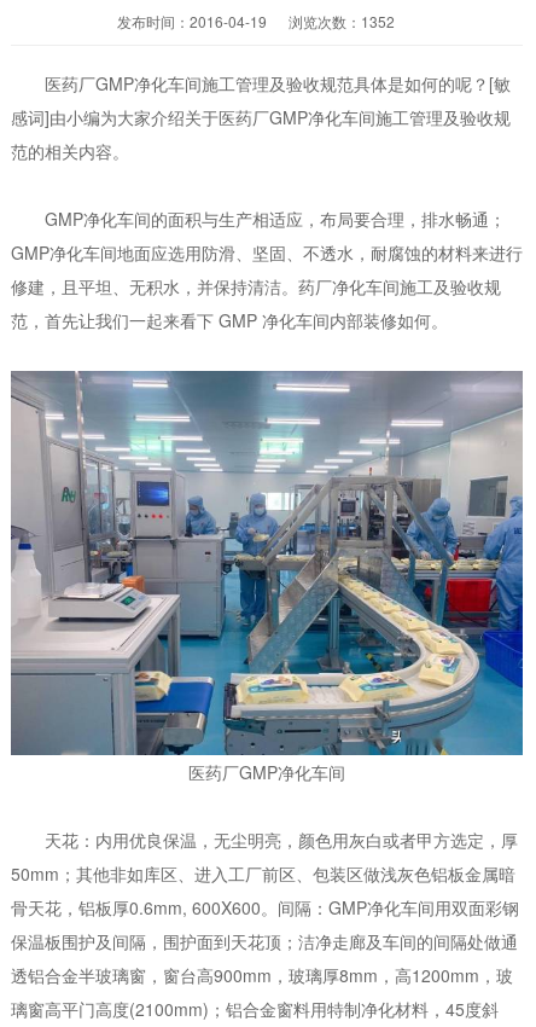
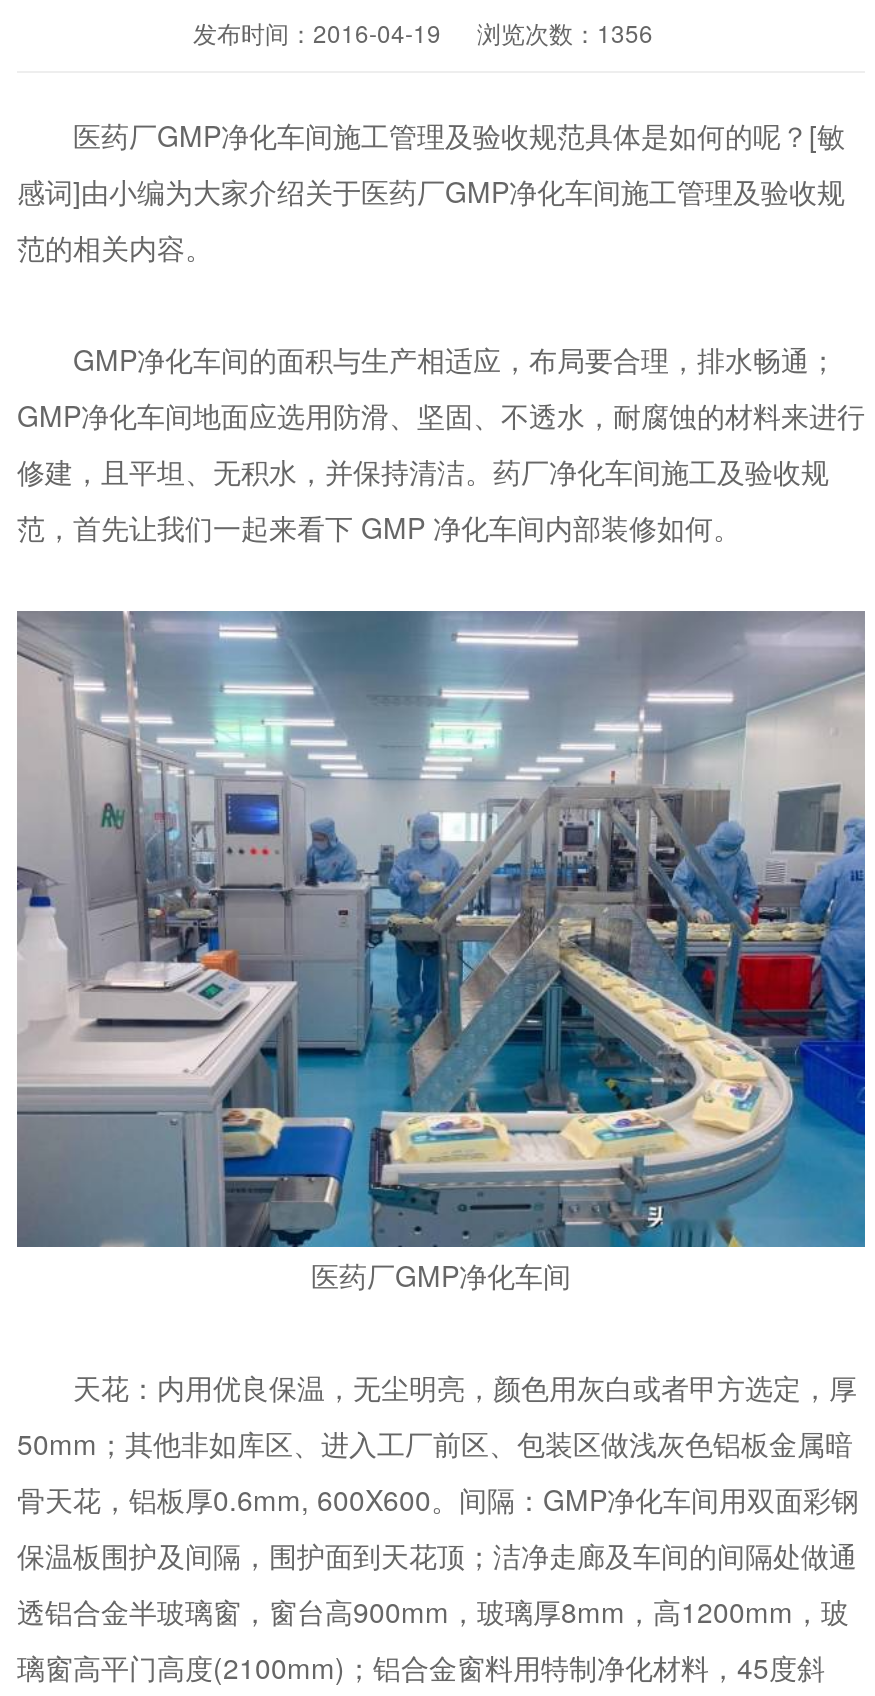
[117,11,395,31] 发布时间：2016-04-19 浏览次数：1352 -> [193,15,653,49] 发布时间：2016-04-19 浏览次数：1356

